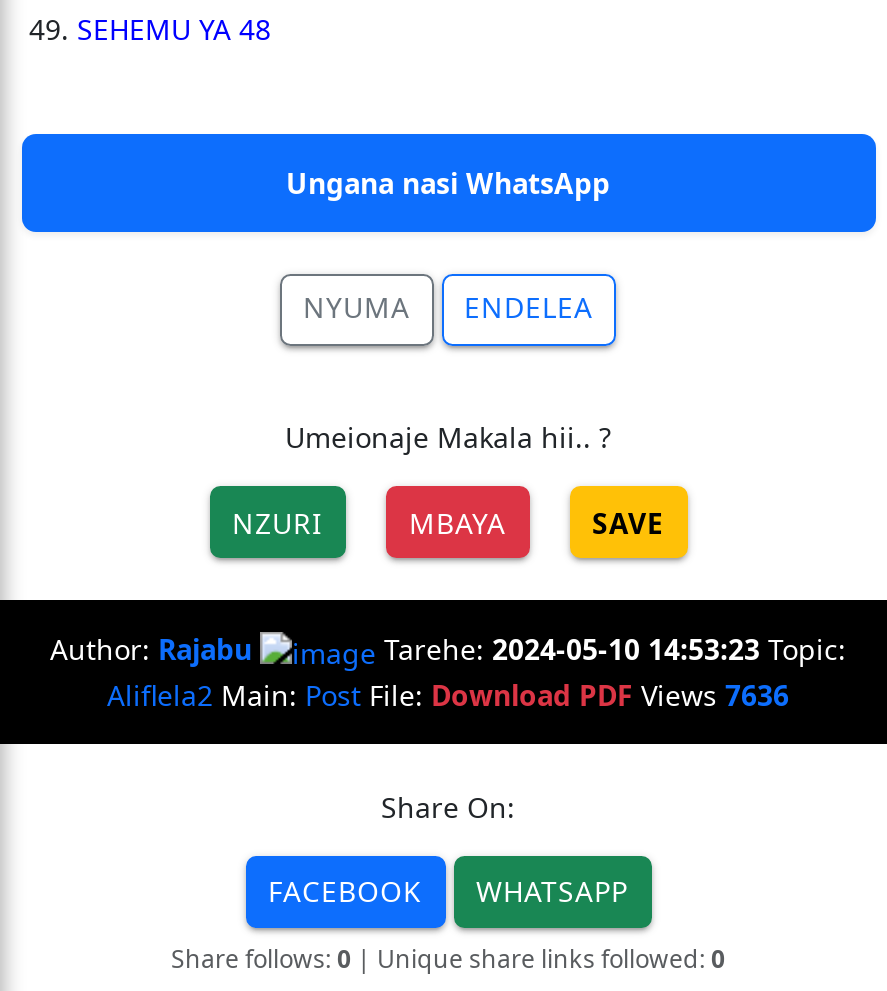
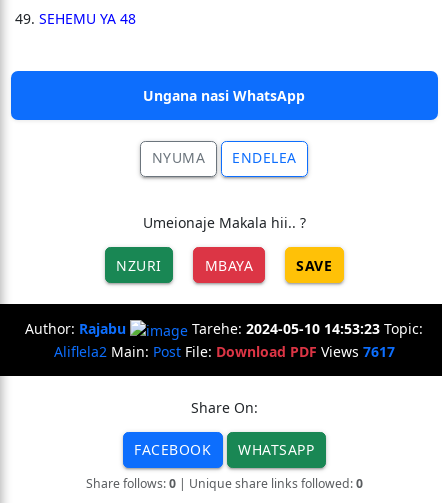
[107,676,789,714] Aliflela2 Main: Post File: Download PDF Views 7636 -> [53,342,394,361] Aliflela2 Main: Post File: Download PDF Views 7617

